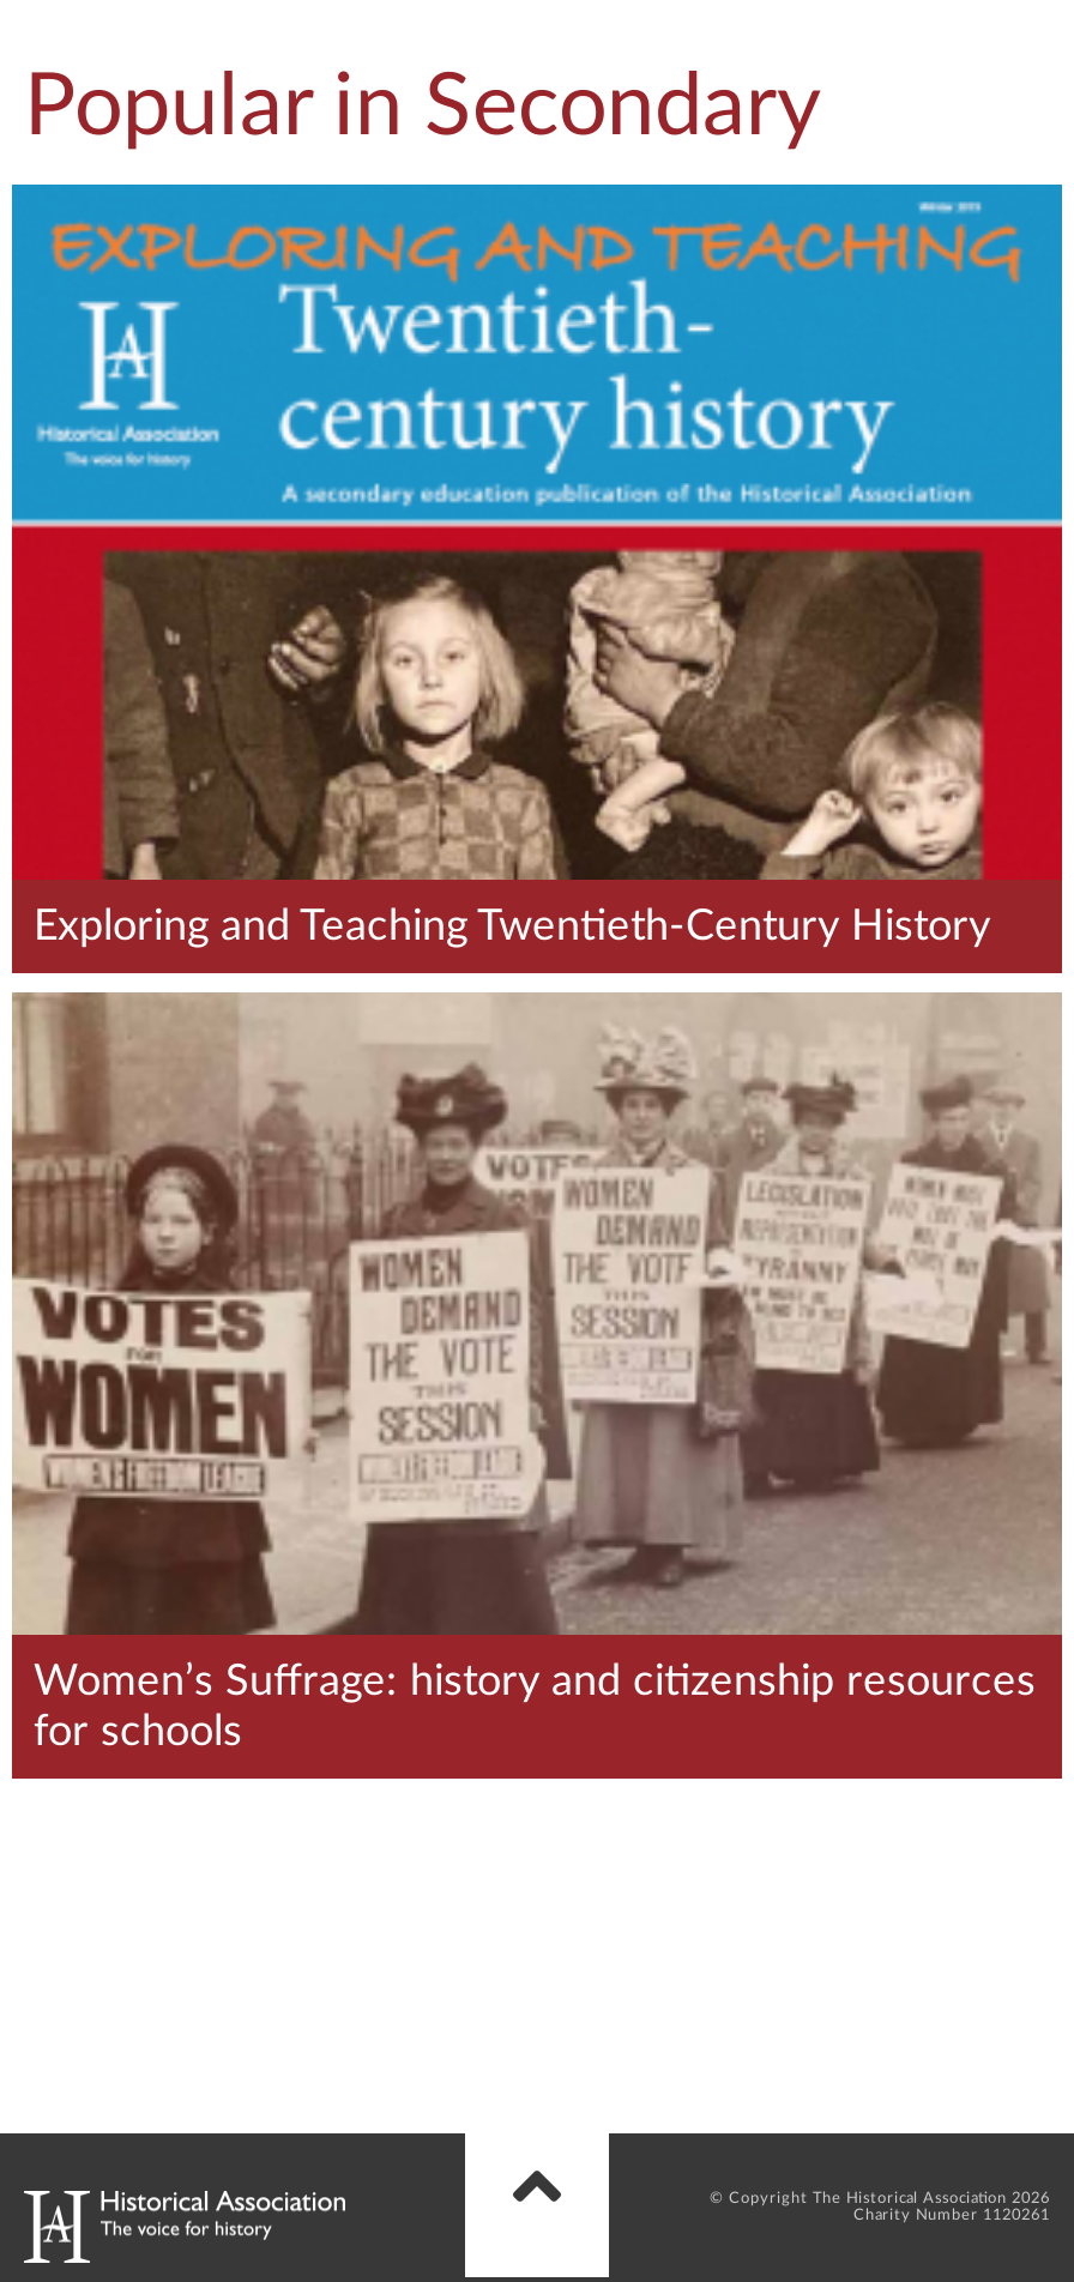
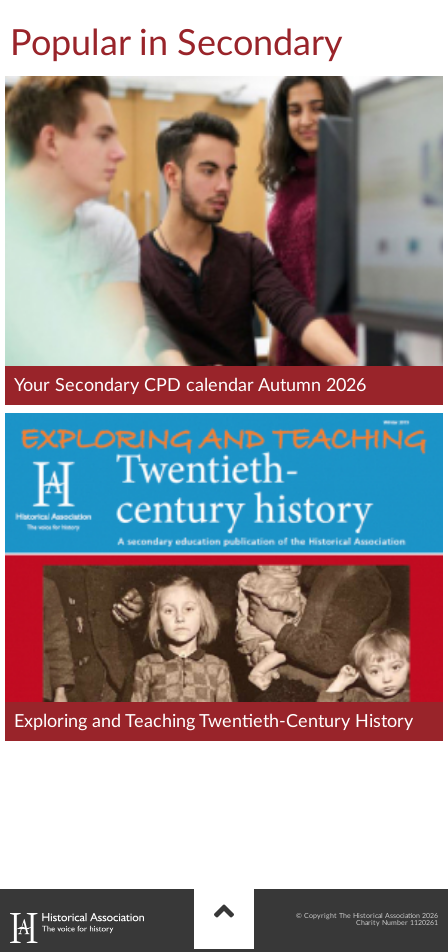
none -> [4,75,444,393] [image] | Your Secondary CPD calendar Autumn 2026
moved [31,197,1033,515] -> [13,417,431,550]: [image]
moved [34,539,1000,946] -> [14,560,417,730]: [image] | Exploring and Teaching Twentieth-Century History
[10,990,1064,1752] [image] | Women’s Suffrage: history and citizenship resources | for schools -> none

